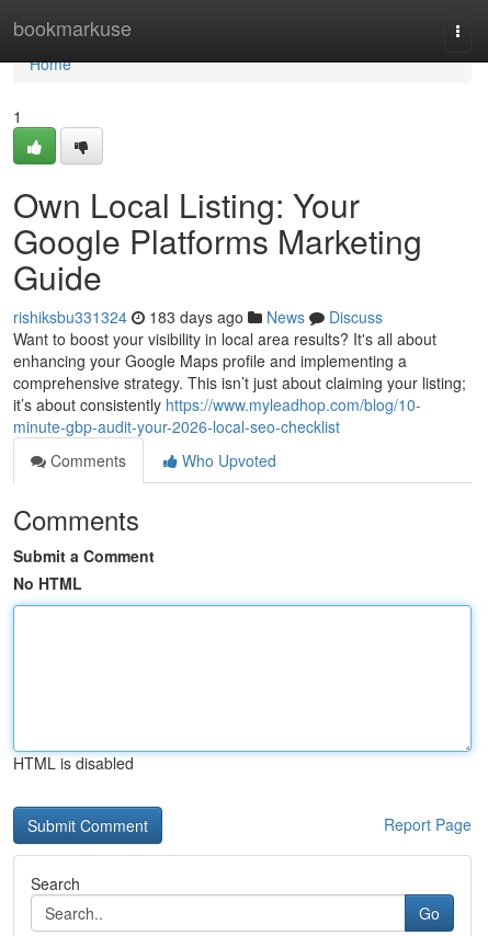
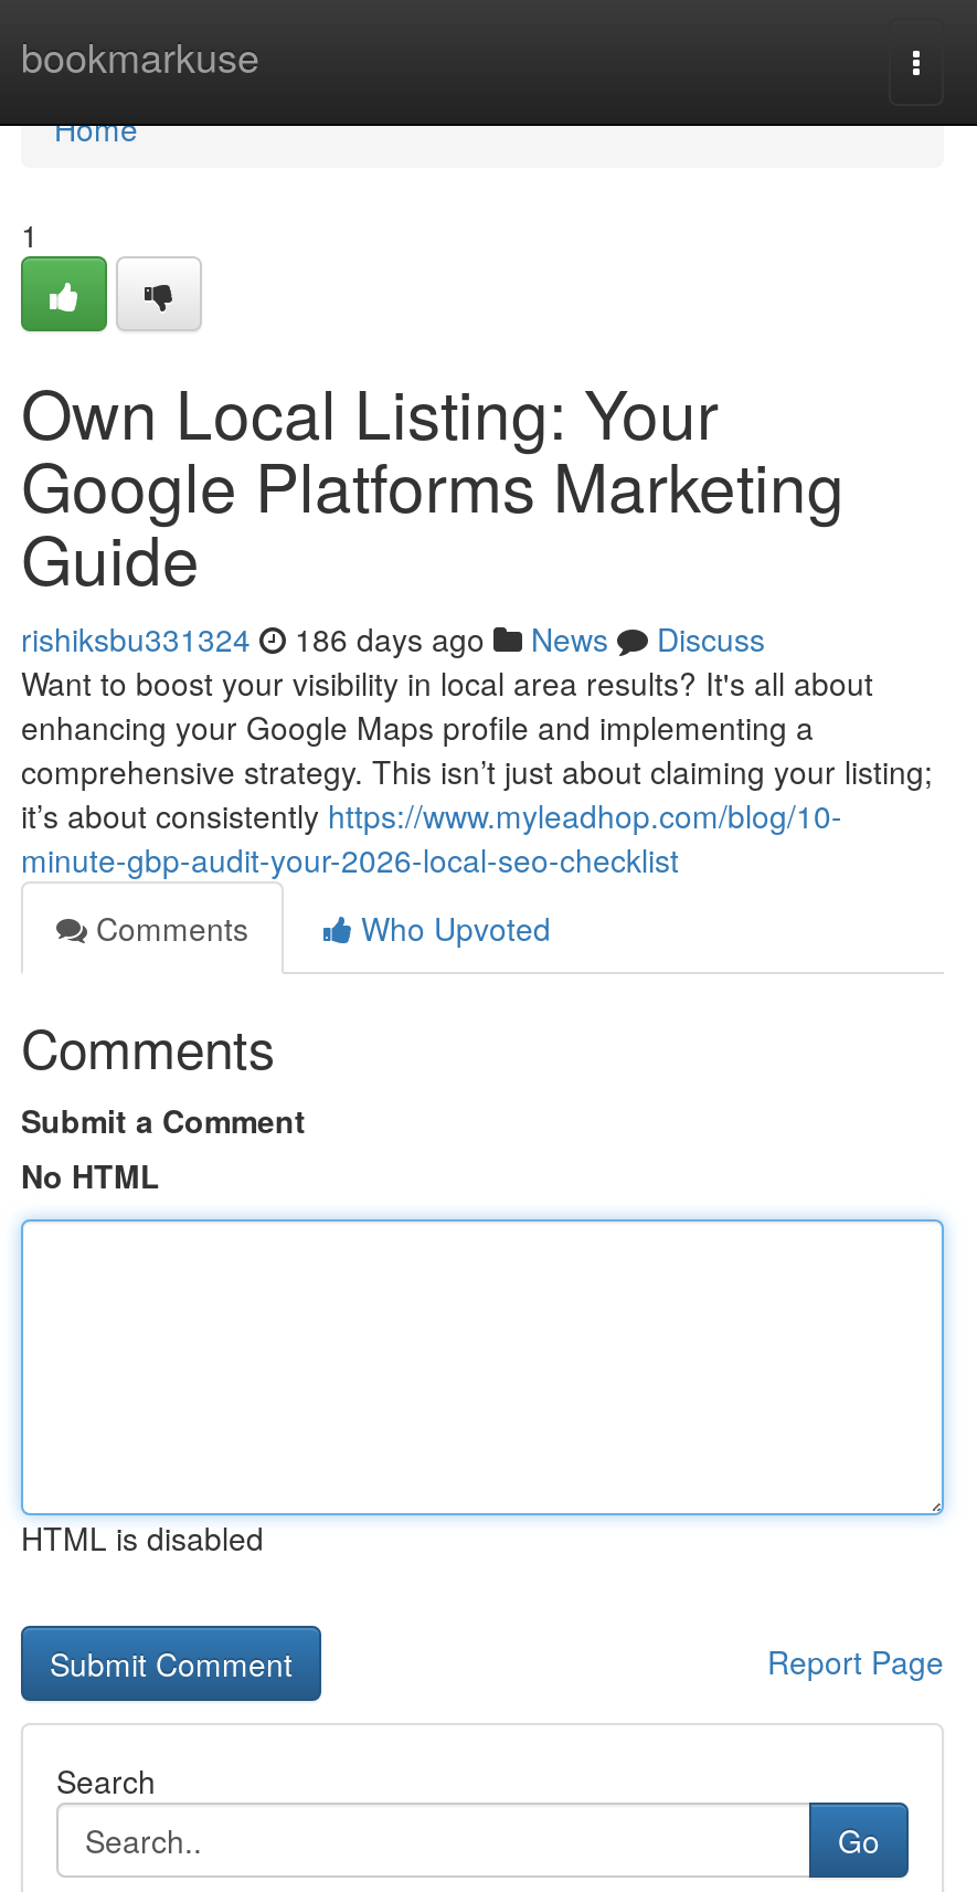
[13,306,383,328] rishiksbu331324 183 days ago News Discuss -> [21,616,765,660] rishiksbu331324 186 days ago News Discuss

